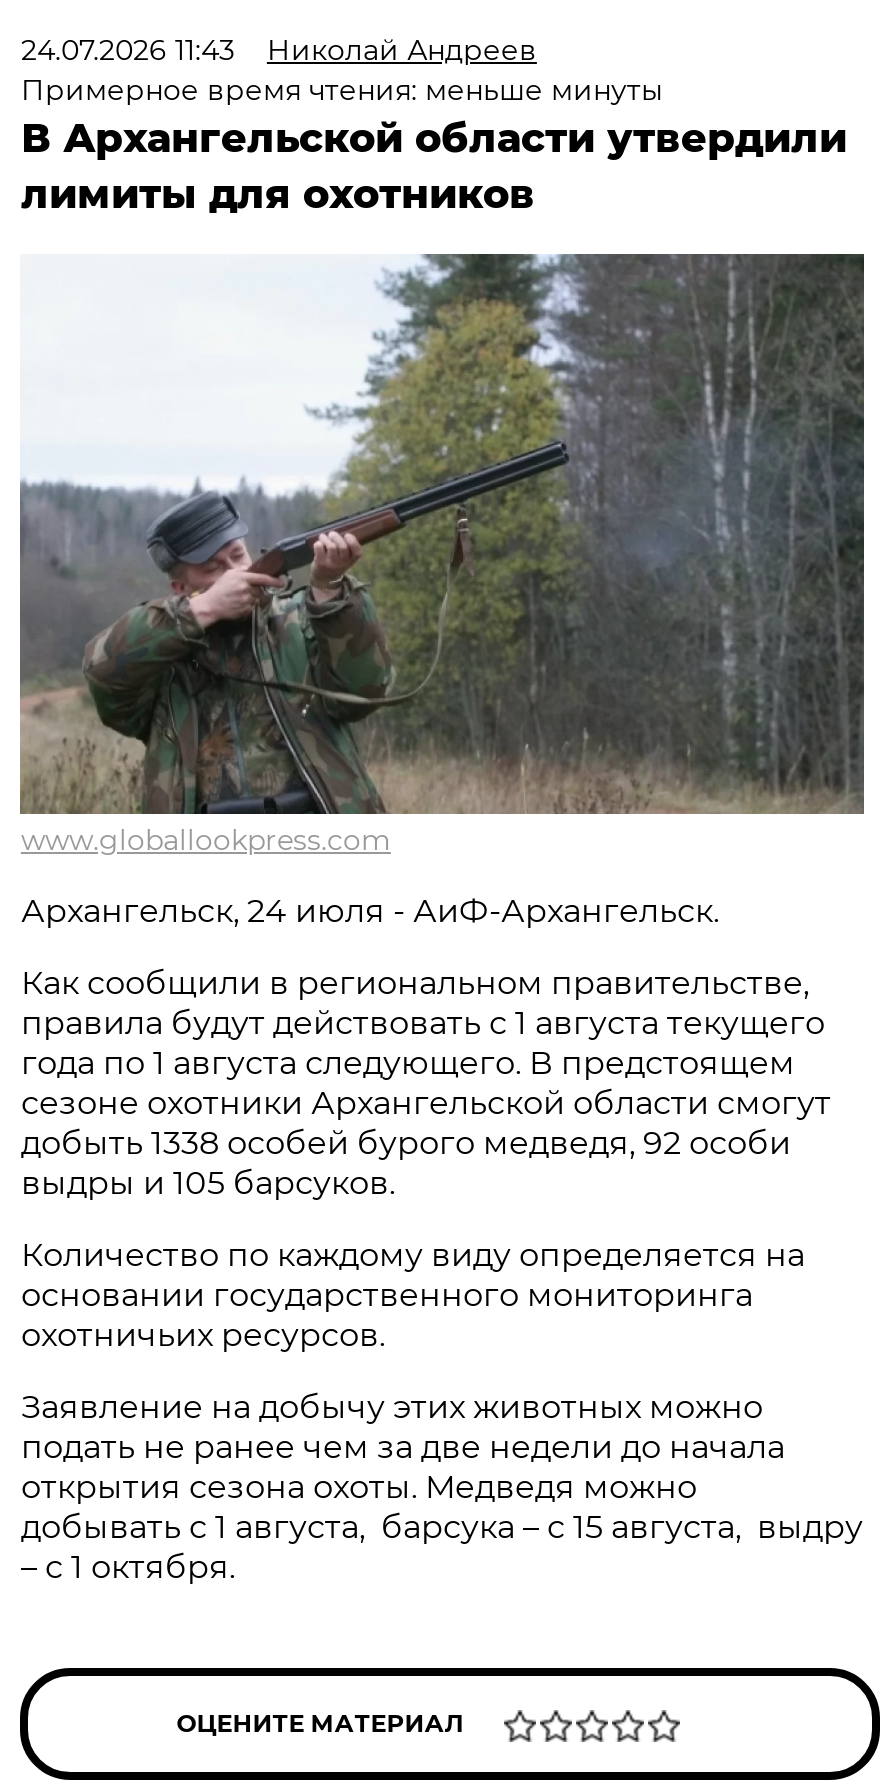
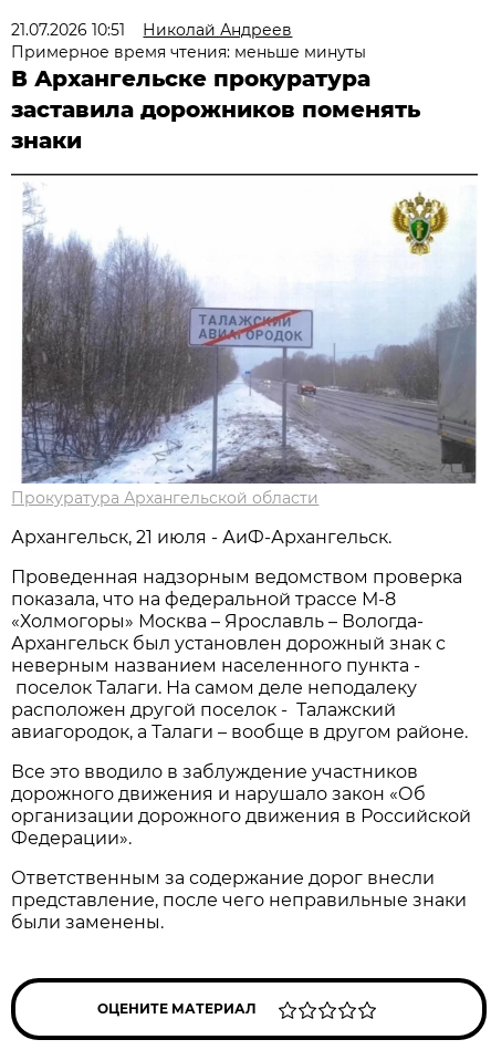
[21,32,537,68] 24.07.2026 11:43 Николай Андреев -> [12,20,292,40] 21.07.2026 10:51 Николай Андреев
[21,114,847,218] В Архангельской области утвердили | лимиты для охотников -> [12,65,421,154] В Архангельске прокуратура | заставила дорожников поменять | знаки
[18,252,866,858] [image] | www.globallookpress.com -> [11,188,478,508] [image] | Прокуратура Архангельской области
[21,892,719,930] Архангельск, 24 июля - АиФ-Архангельск. -> [12,527,392,548] Архангельск, 21 июля - АиФ-Архангельск.
[21,964,831,1202] Как сообщили в региональном правительстве, | правила будут действовать с 1 августа текущего | года по 1 августа следующего. В предстоящем | сезоне охотники Архангельской области смогут | добыть 1338 особей бурого медведя, 92 особи | выдры и 105 барсуков. -> [12,566,468,742] Проведенная надзорным ведомством проверка | показала, что на федеральной трассе М-8 | «Холмогоры» Москва – Ярославль – Вологда- | Архангельск был установлен дорожный знак с | неверным названием населенного пункта - | поселок Талаги. На самом деле неподалеку | расположен другой поселок - Талажский | авиагородок, а Талаги – вообще в другом районе.
[21,1236,805,1354] Количество по каждому виду определяется на | основании государственного мониторинга | охотничьих ресурсов. -> [12,761,472,849] Все это вводило в заблуждение участников | дорожного движения и нарушало закон «Об | организации дорожного движения в Российской | Федерации».
[21,1388,863,1586] Заявление на добычу этих животных можно | подать не ранее чем за две недели до начала | открытия сезона охоты. Медведя можно | добывать с 1 августа, барсука – с 15 августа, выдру | – с 1 октября. -> [12,867,467,933] Ответственным за содержание дорог внесли | представление, после чего неправильные знаки | были заменены.

